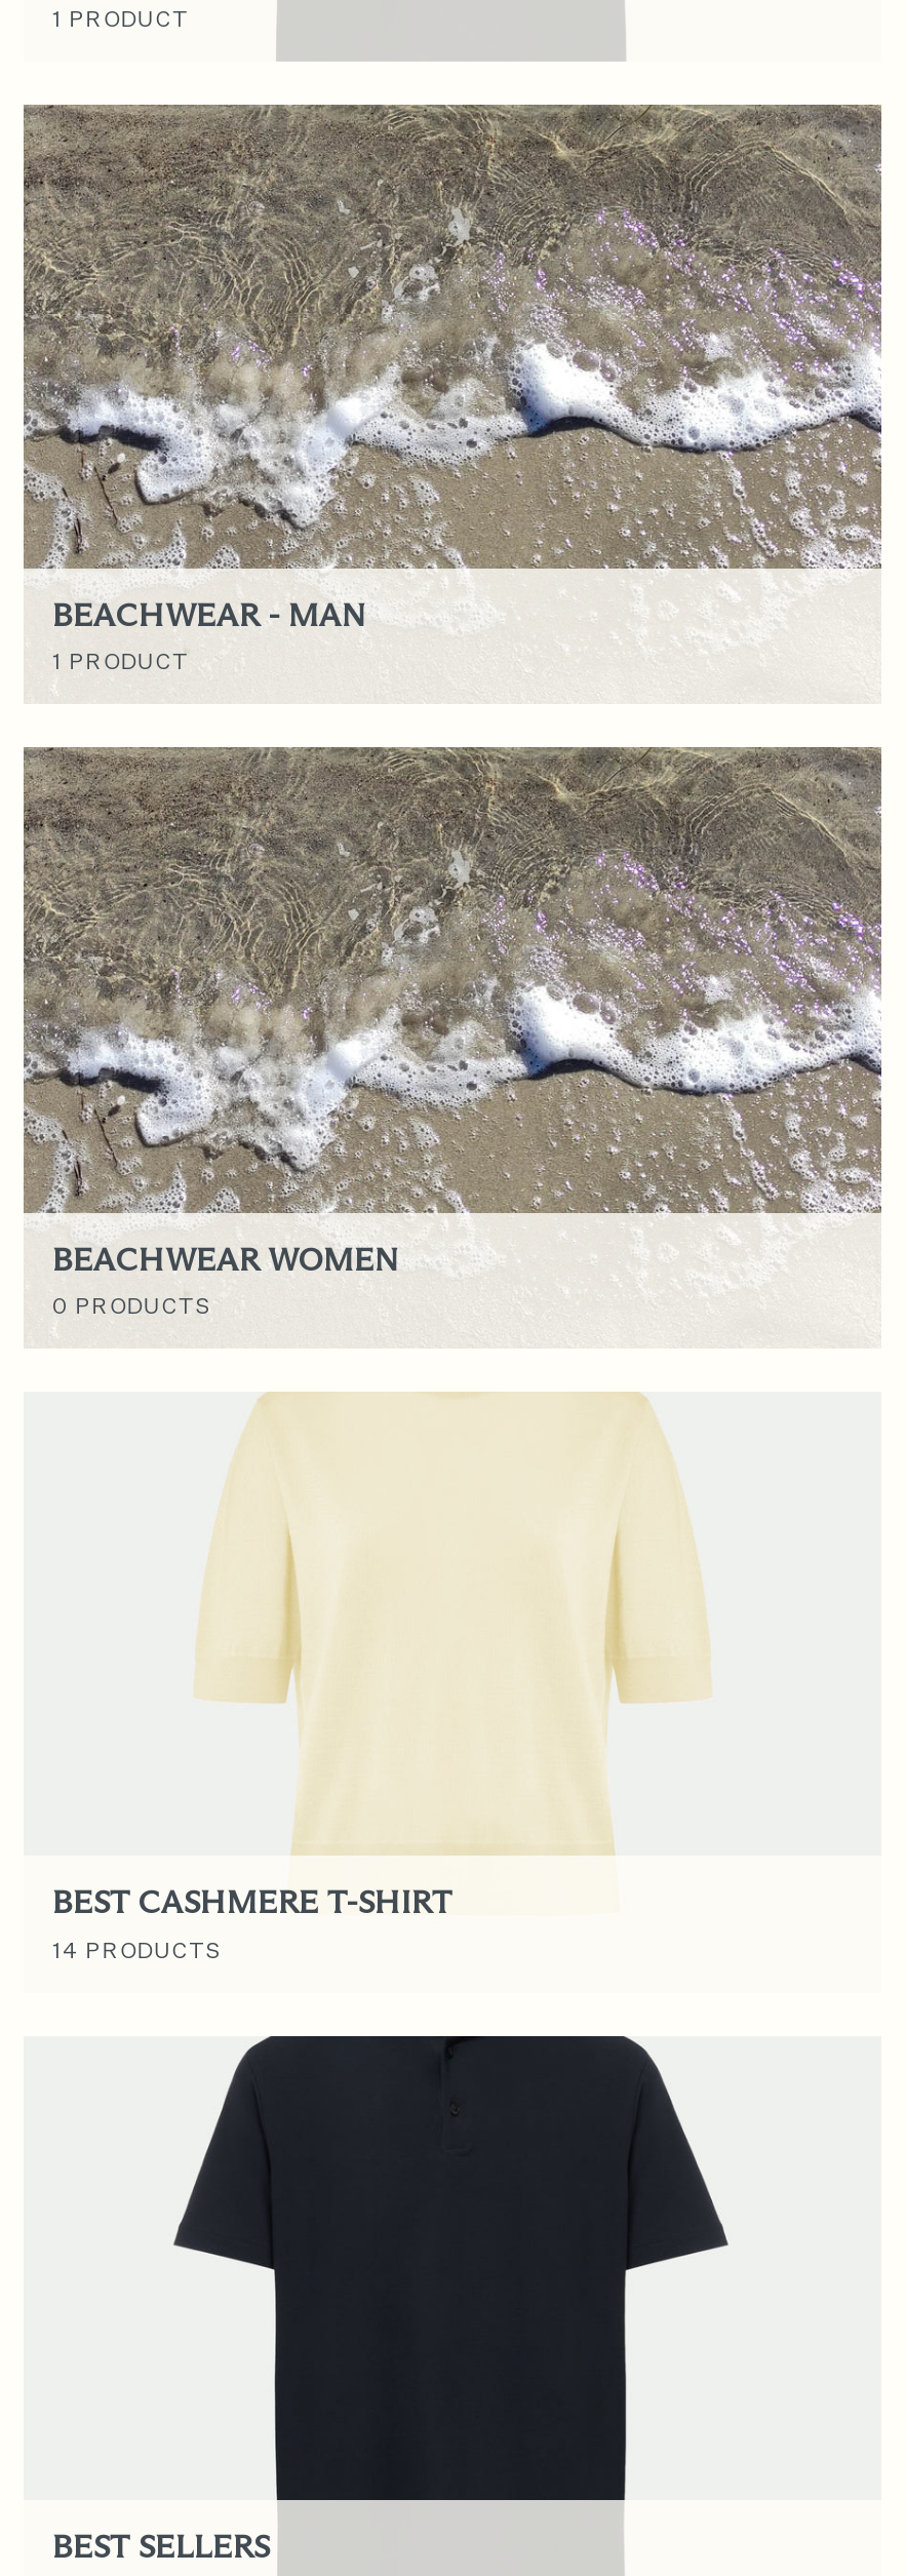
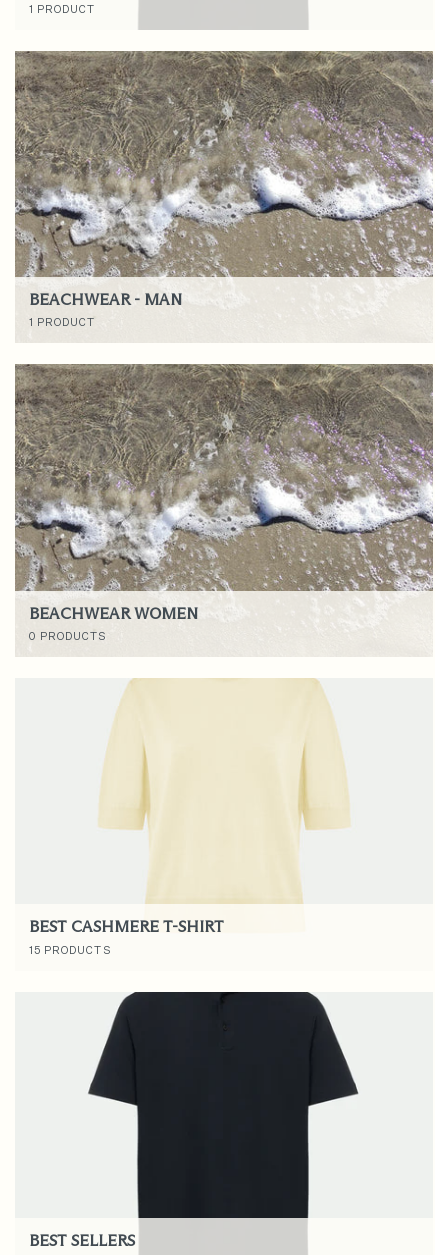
[52,1941,224,1961] 14 PRODUCTS -> [29,945,112,955] 15 PRODUCTS

